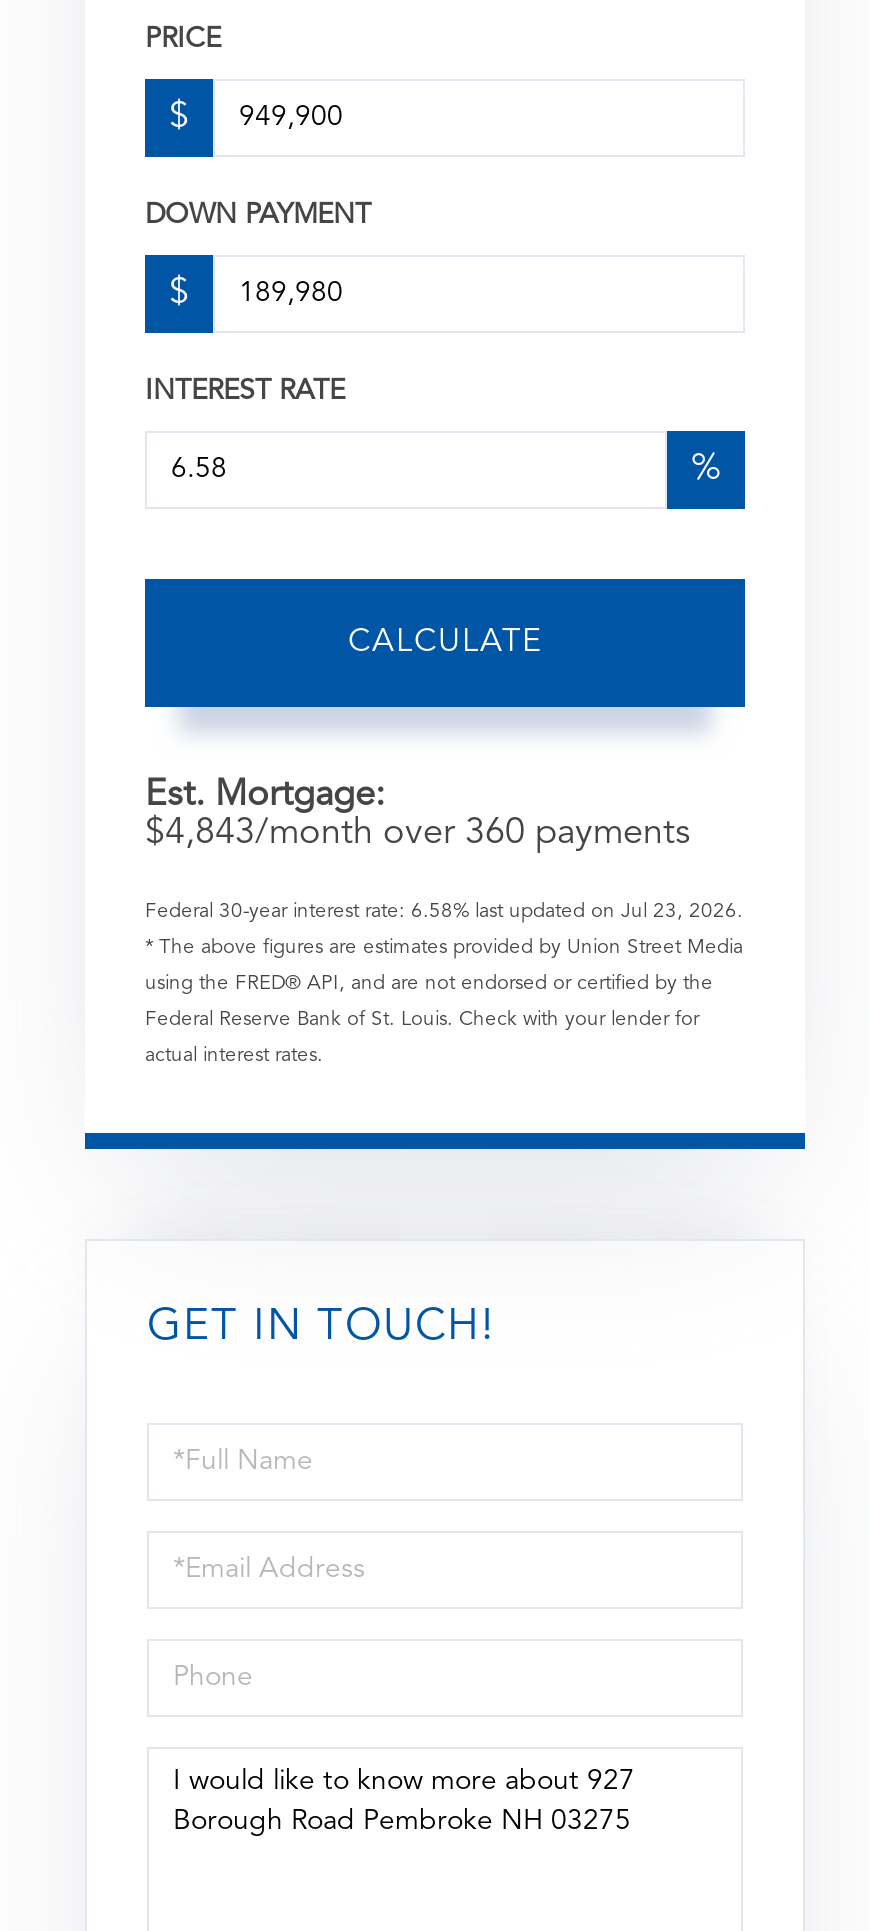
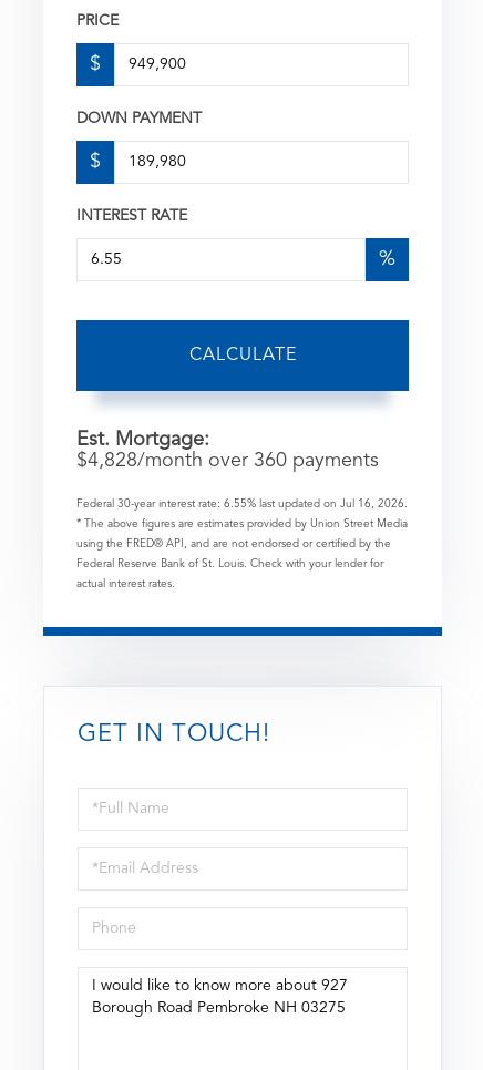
[145,815,691,851] $4,843/month over 360 payments -> [76,451,379,471] $4,828/month over 360 payments
[145,901,743,921] Federal 30-year interest rate: 6.58% last updated on Jul 23, 2026. -> [76,498,408,509] Federal 30-year interest rate: 6.55% last updated on Jul 16, 2026.

